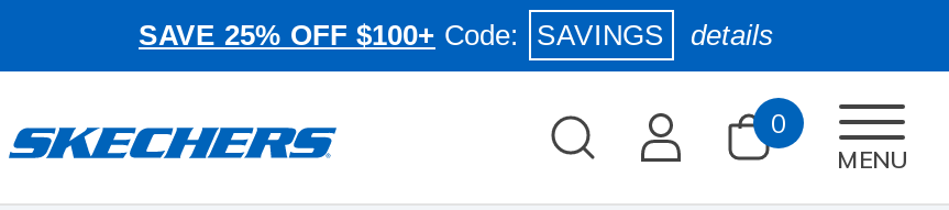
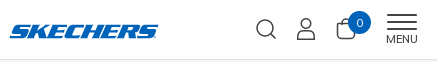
[139,19,774,52] SAVE 25% OFF $100+ Code: SAVINGS | details -> none

